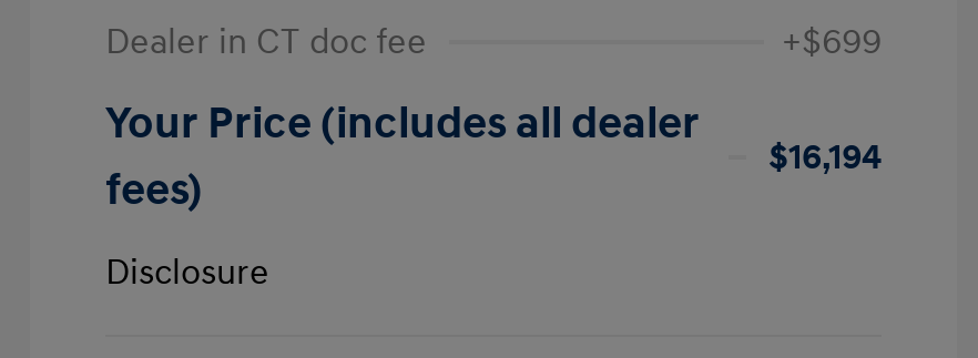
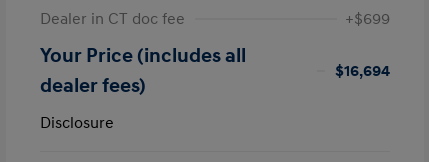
[768,135,882,179] $16,194 -> [335,61,390,81] $16,694

